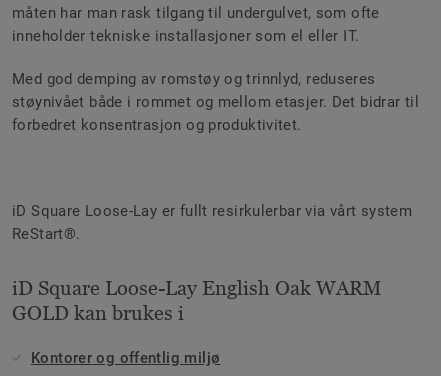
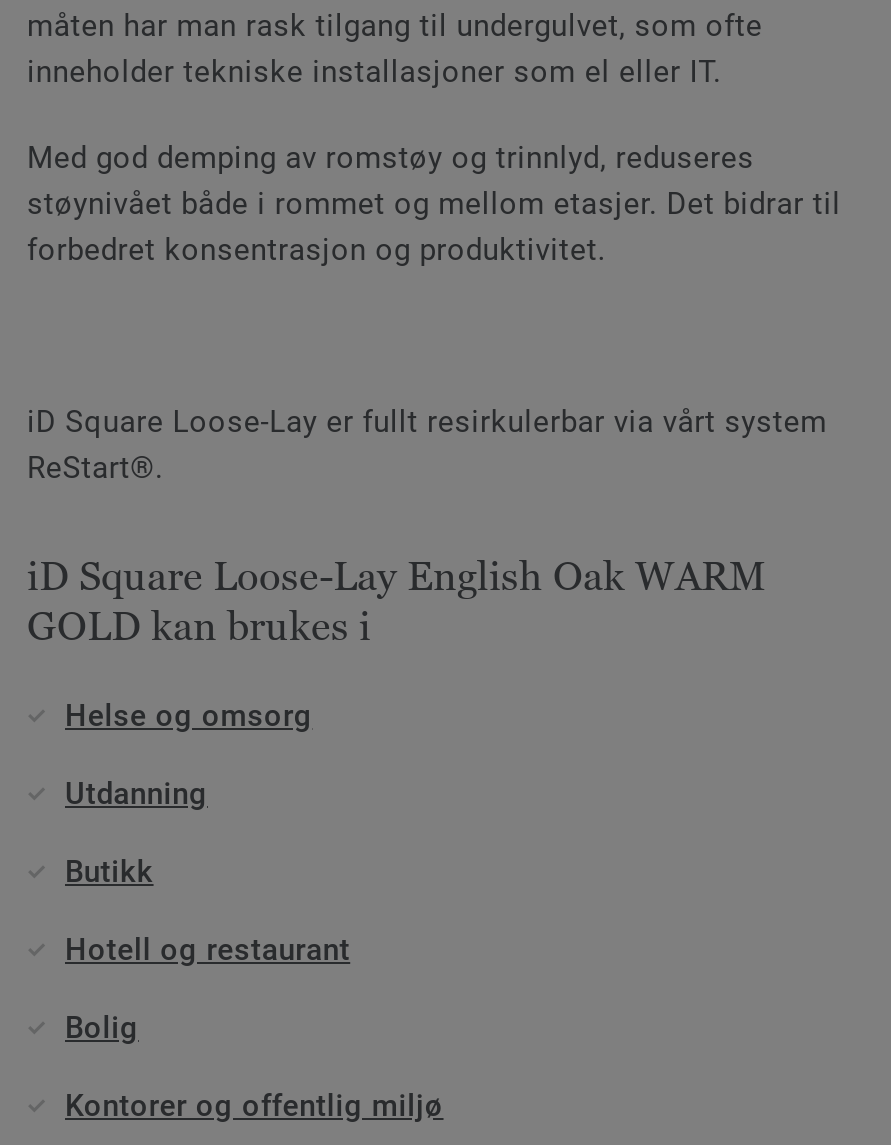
none -> [65,697,350,1045] Helse og omsorg | Utdanning | Butikk | Hotell og restaurant | Bolig

